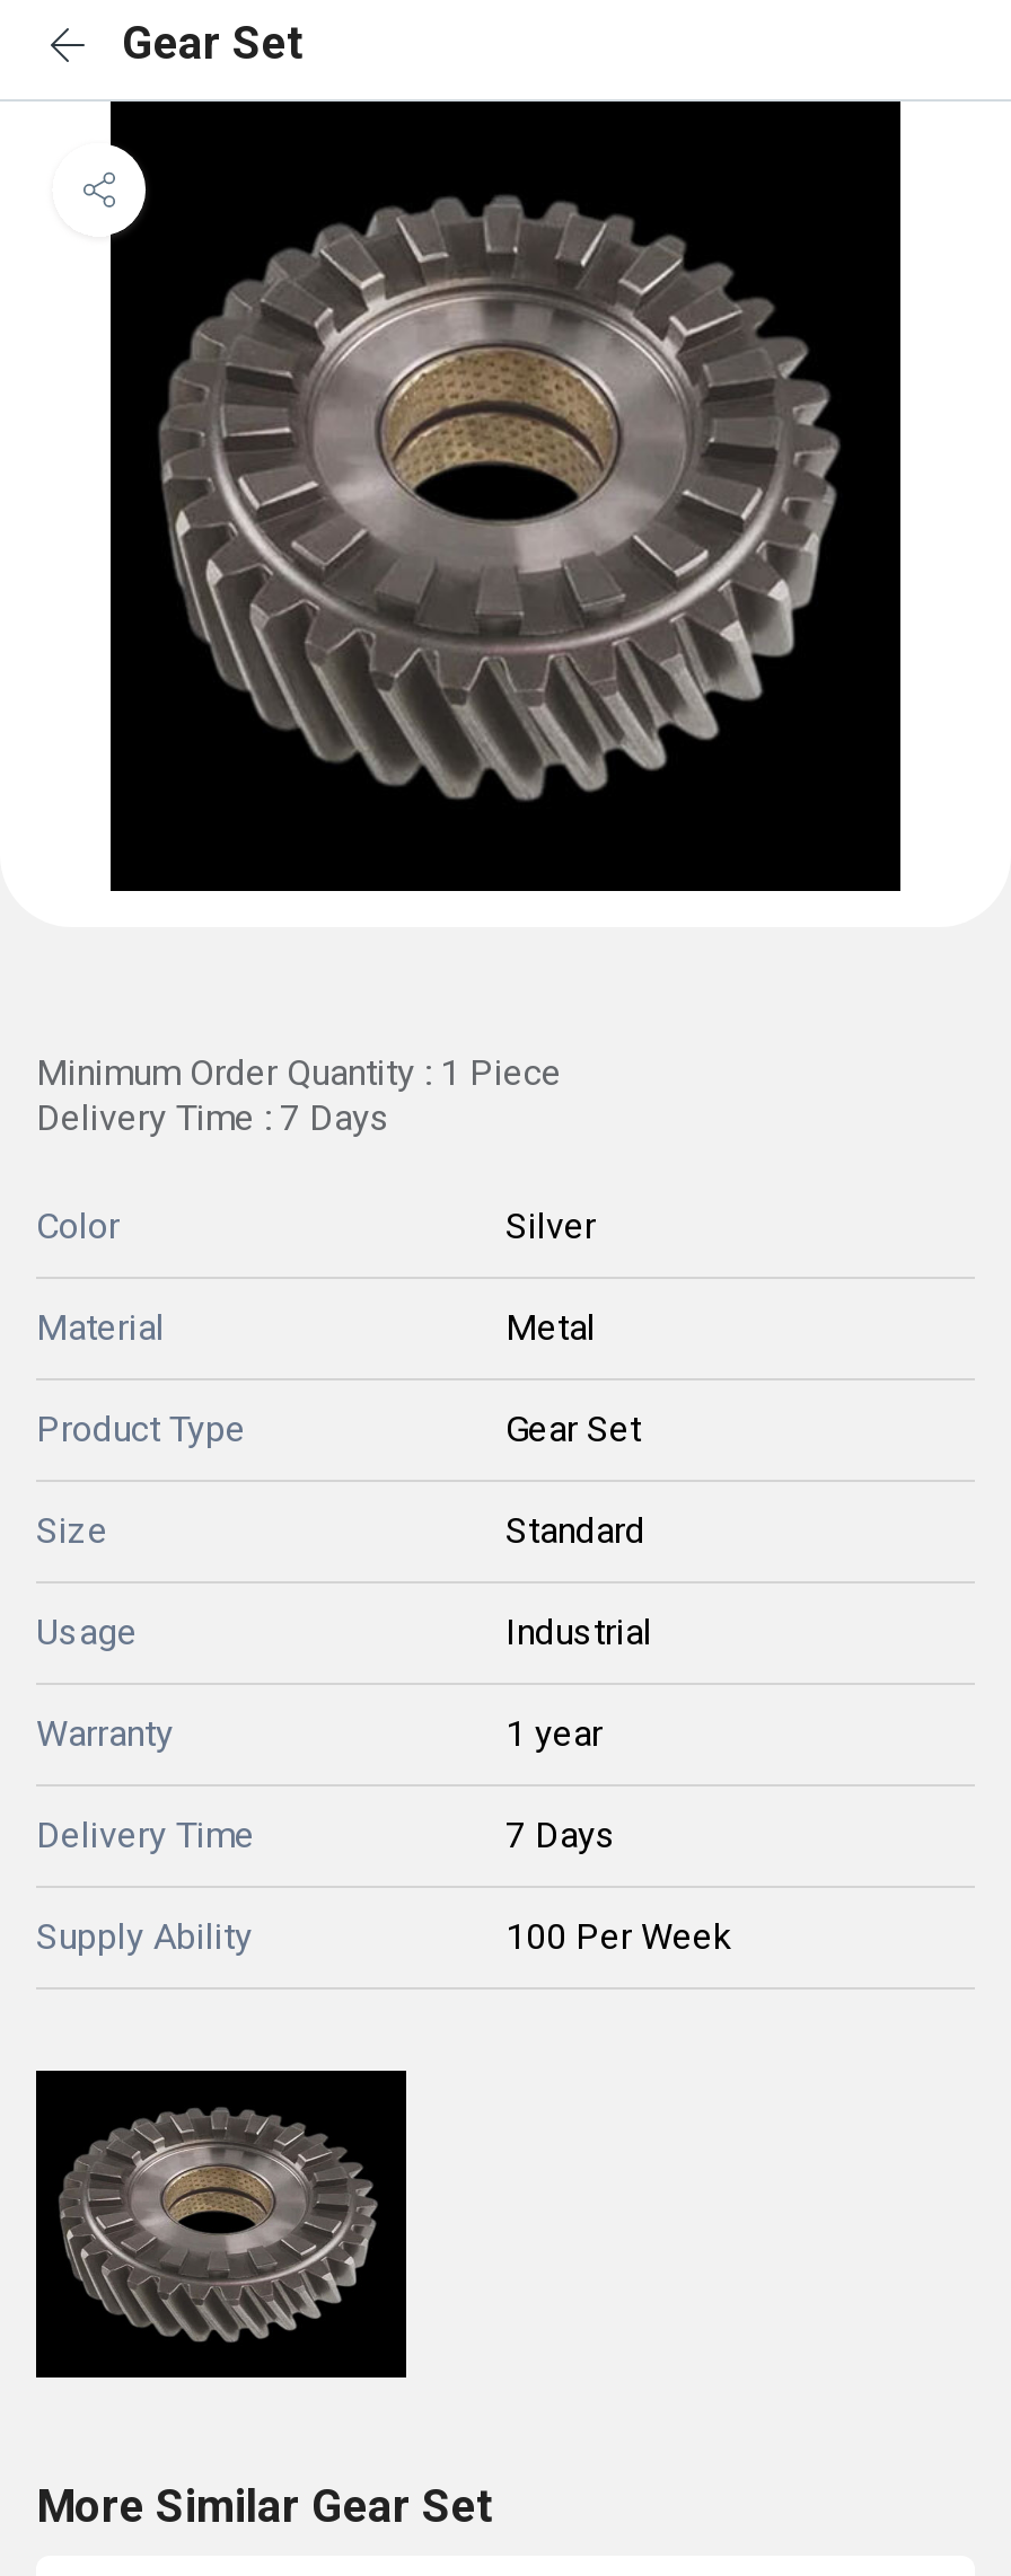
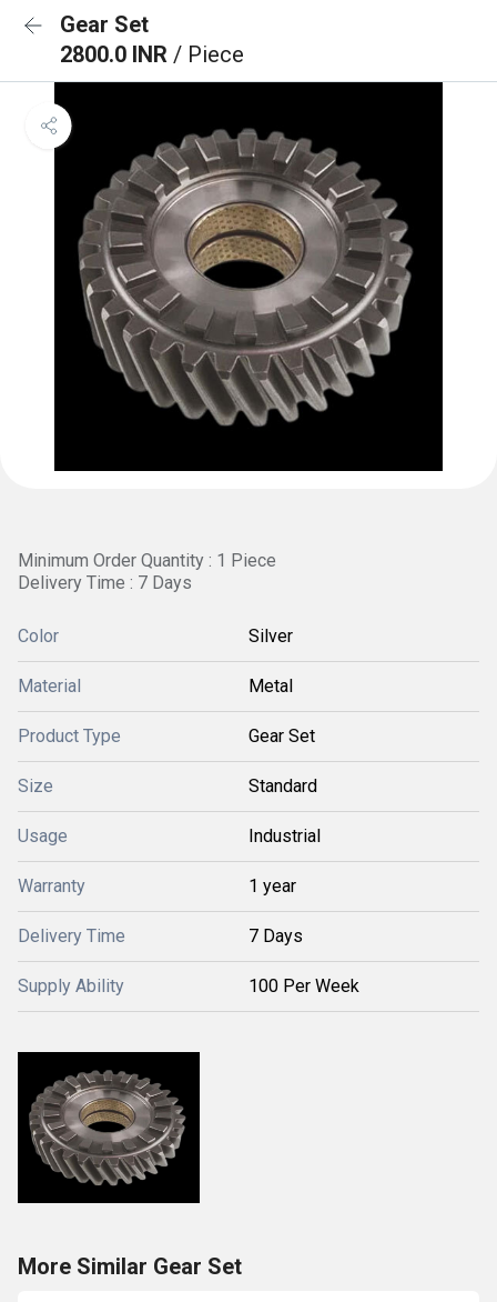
none -> [60,41,244,68] 2800.0 INR / Piece

